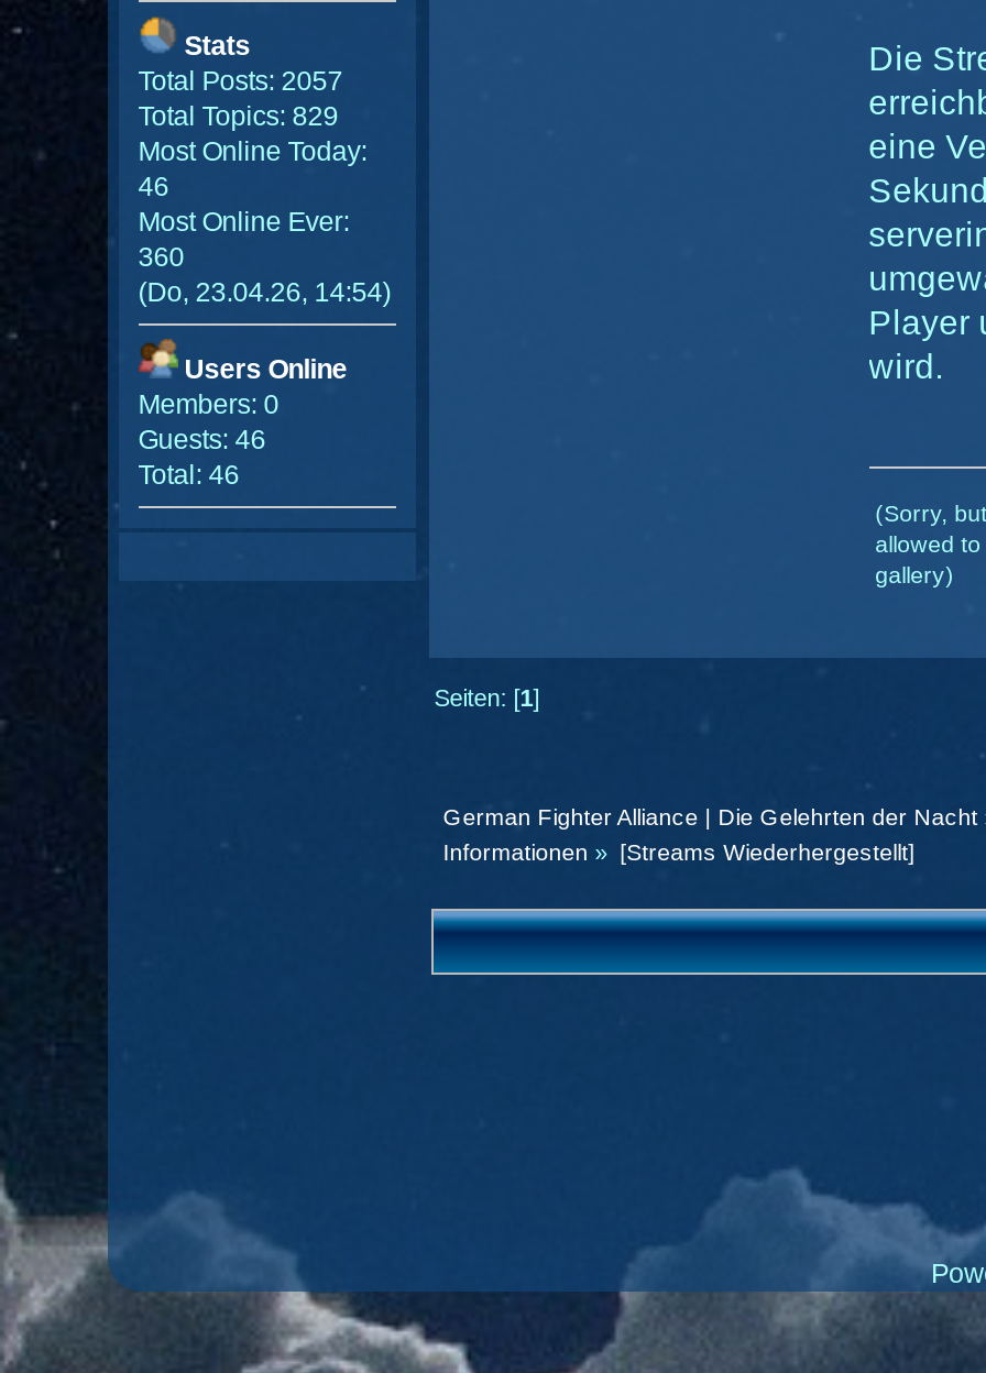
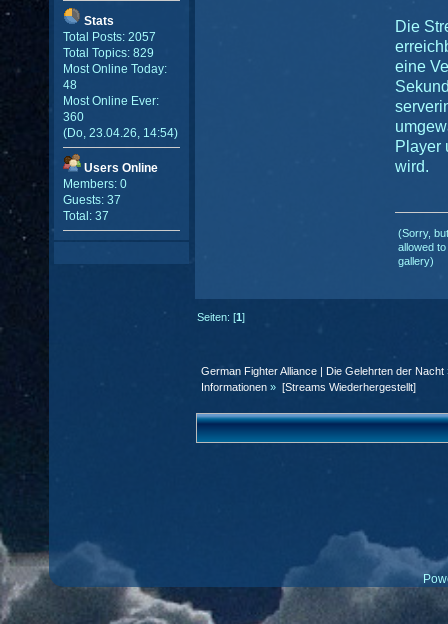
[138,171,169,202] 46 -> [63,78,77,92] 48
[138,425,266,456] Guests: 46 -> [63,193,121,207] Guests: 37
[138,460,239,491] Total: 46 -> [63,209,109,223] Total: 37

